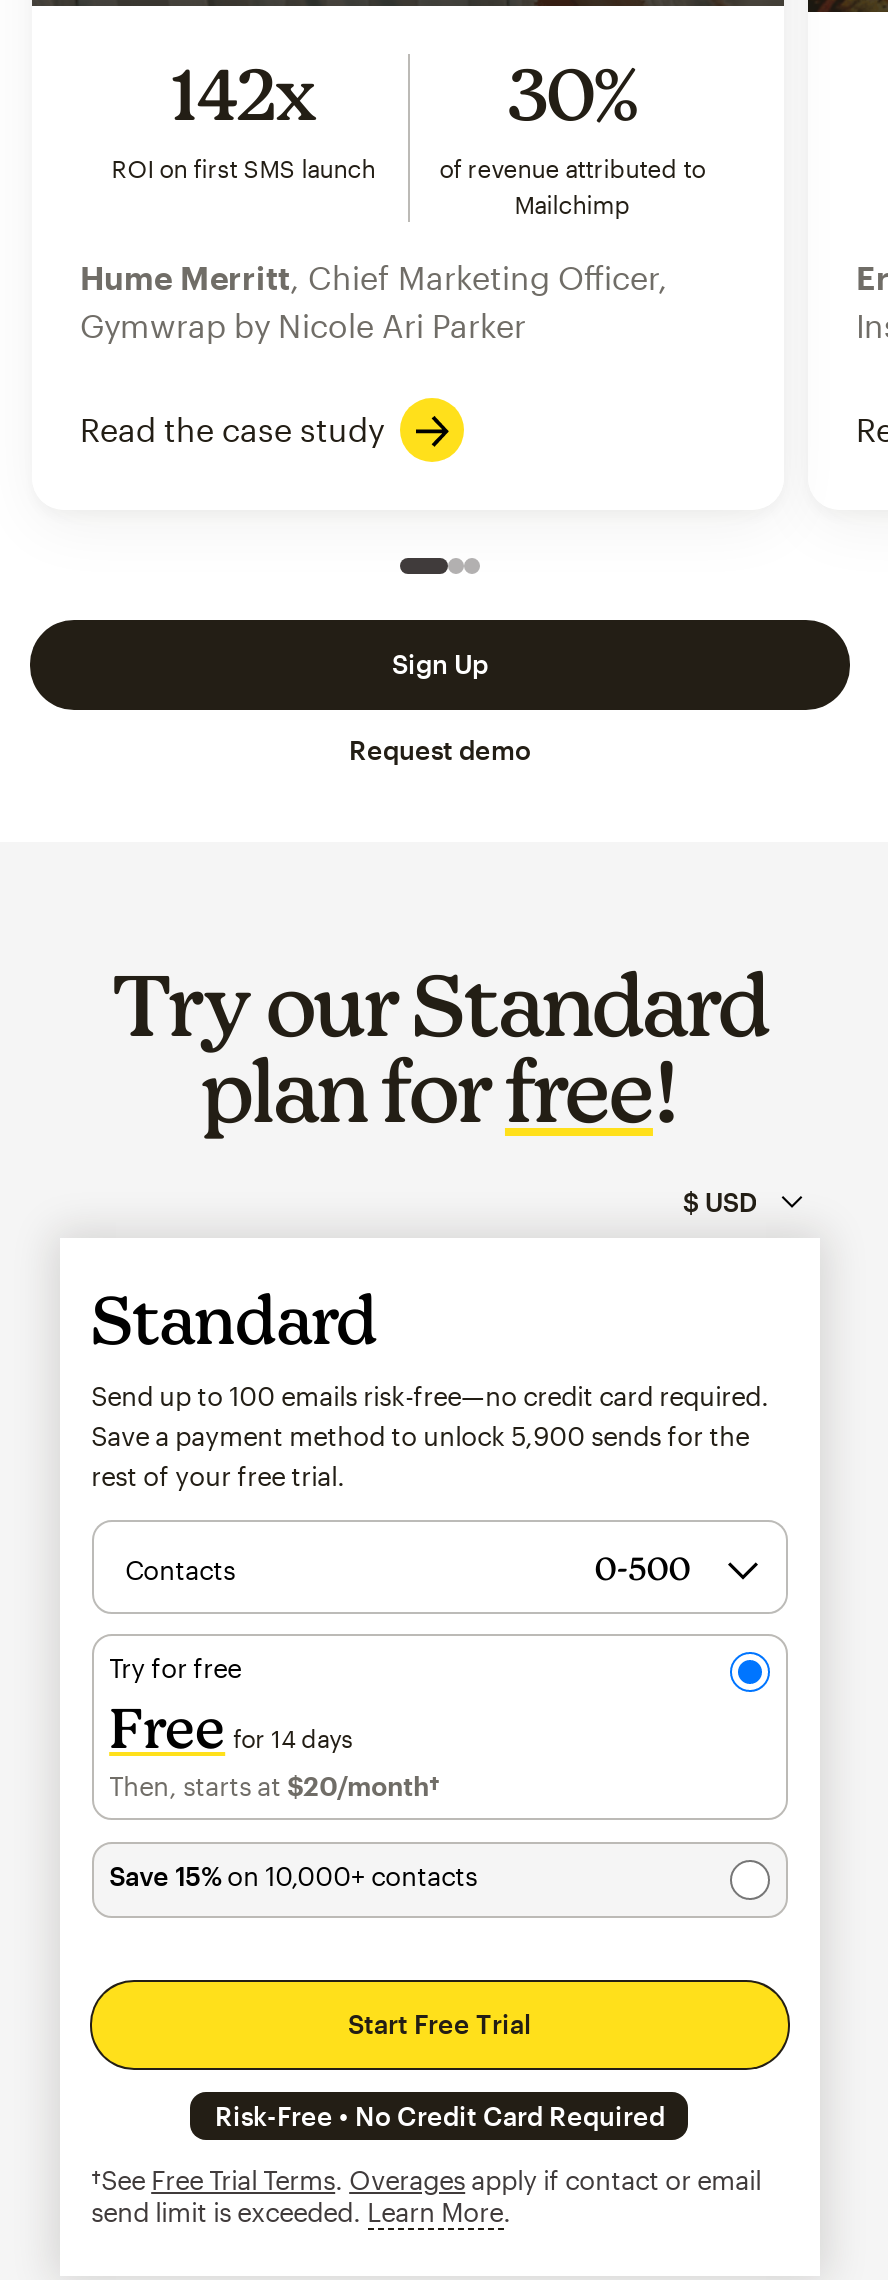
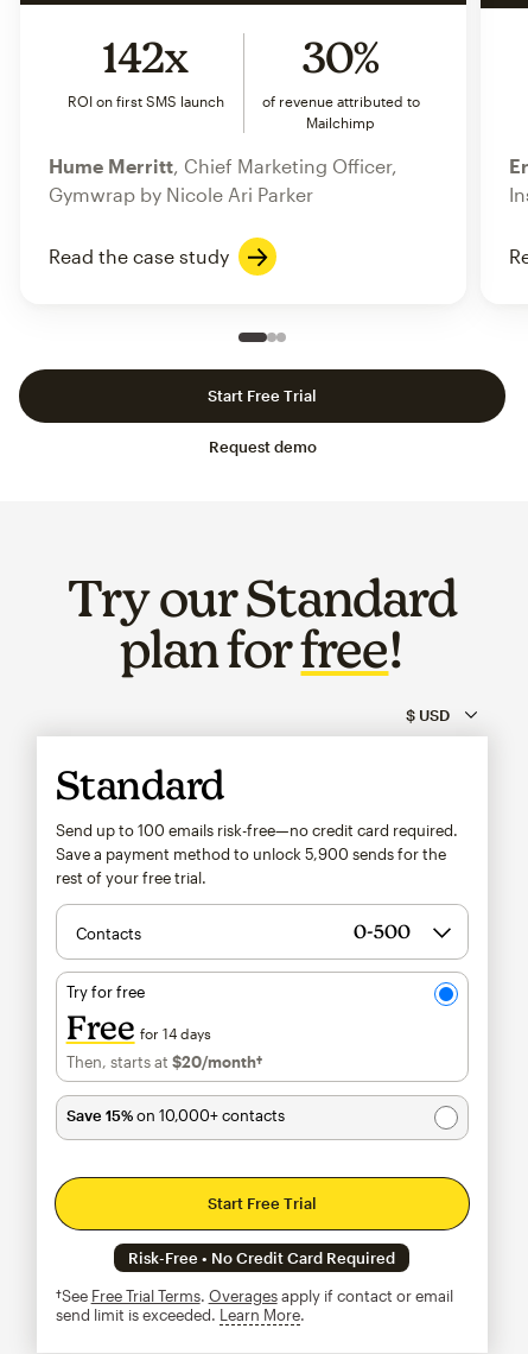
[392,649,488,681] Sign Up -> [208,386,317,405] Start Free Trial

